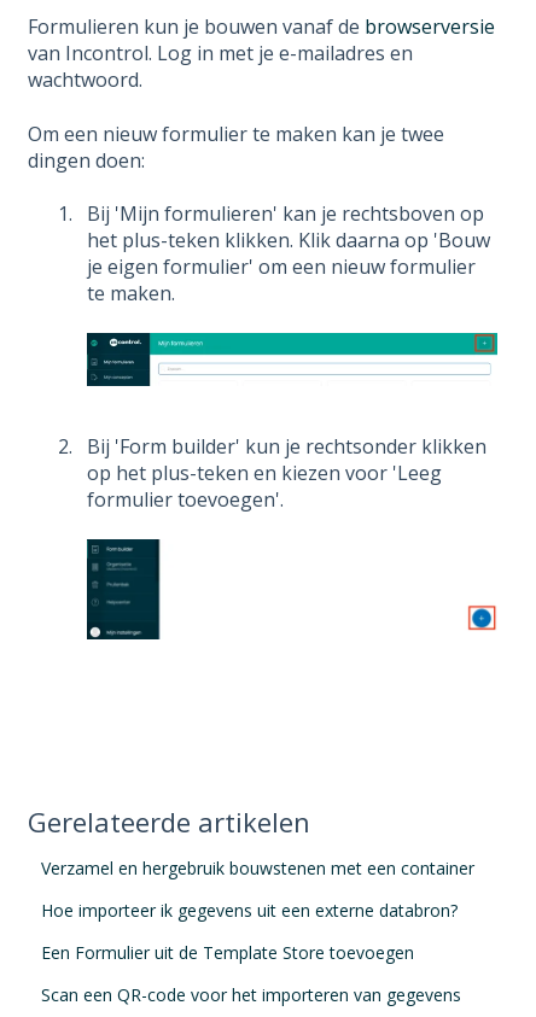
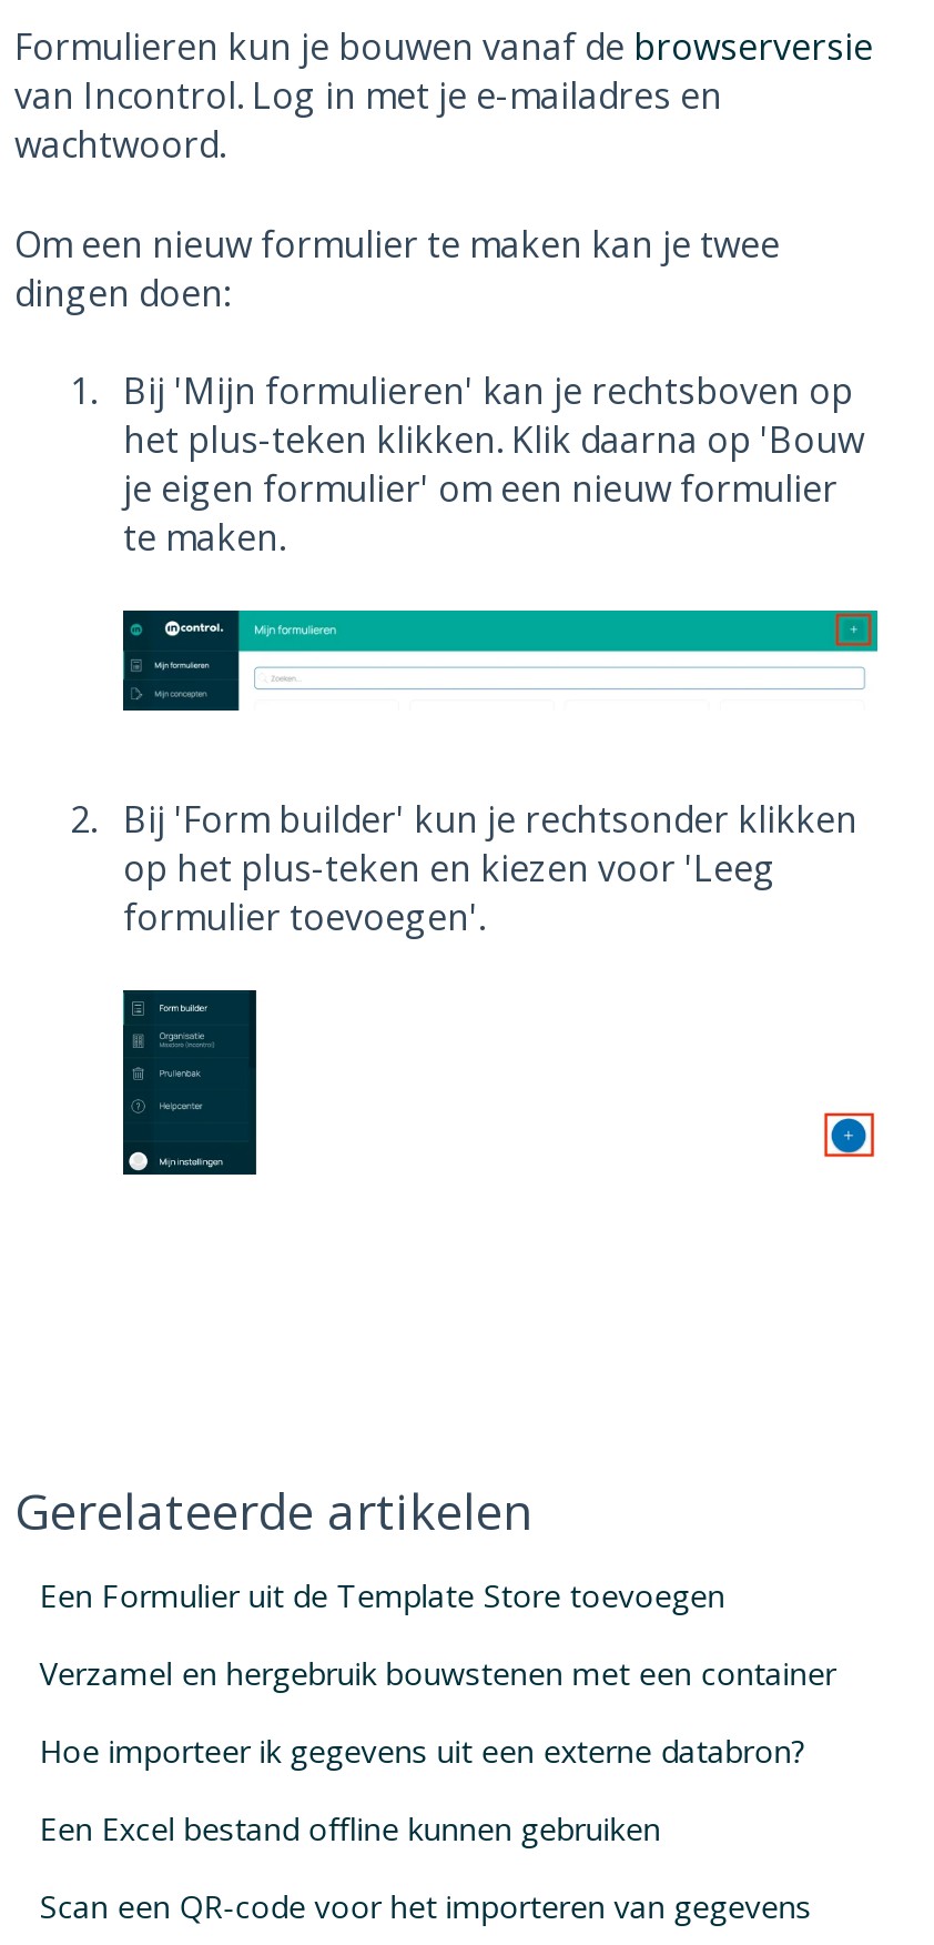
none -> [39,1808,660,1850] Een Excel bestand offline kunnen gebruiken
moved [41,941,414,964] -> [39,1575,725,1617]: Een Formulier uit de Template Store toevoegen

